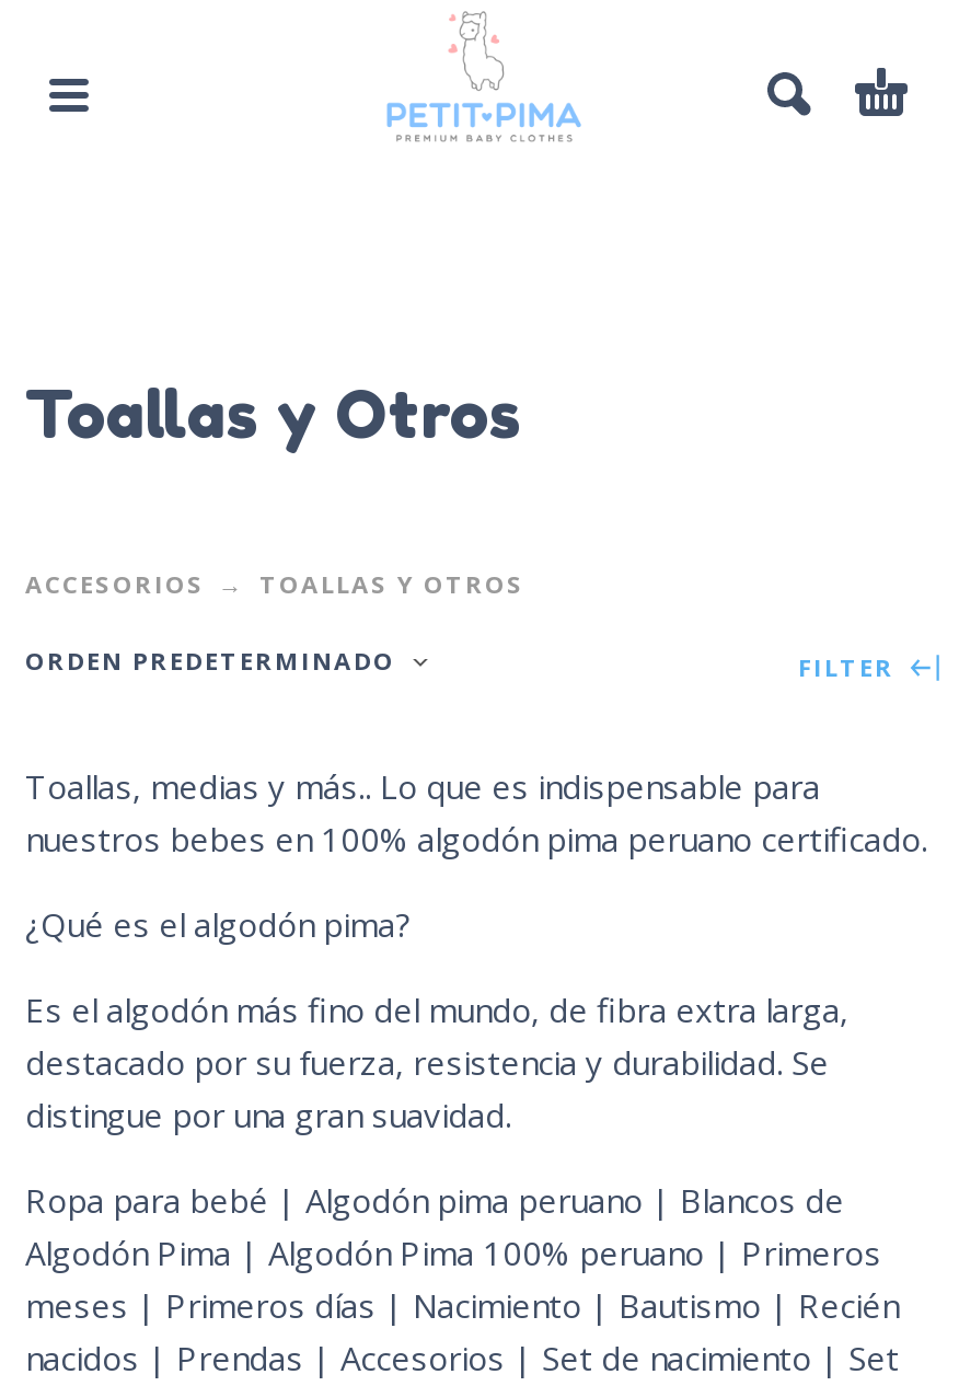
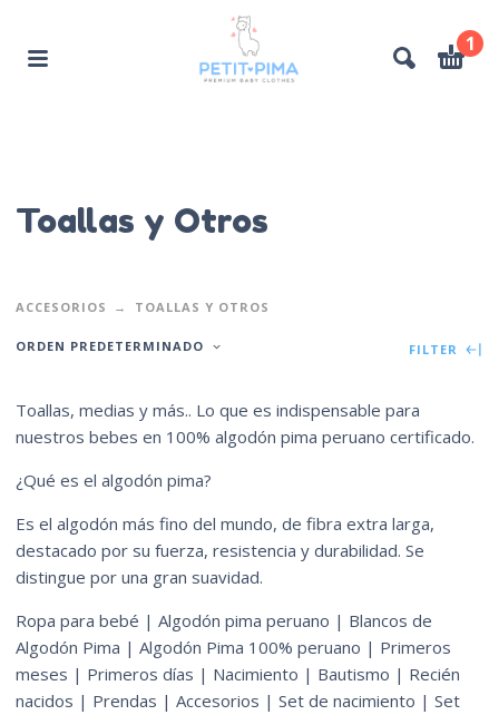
none -> [465,31,475,55] 1

